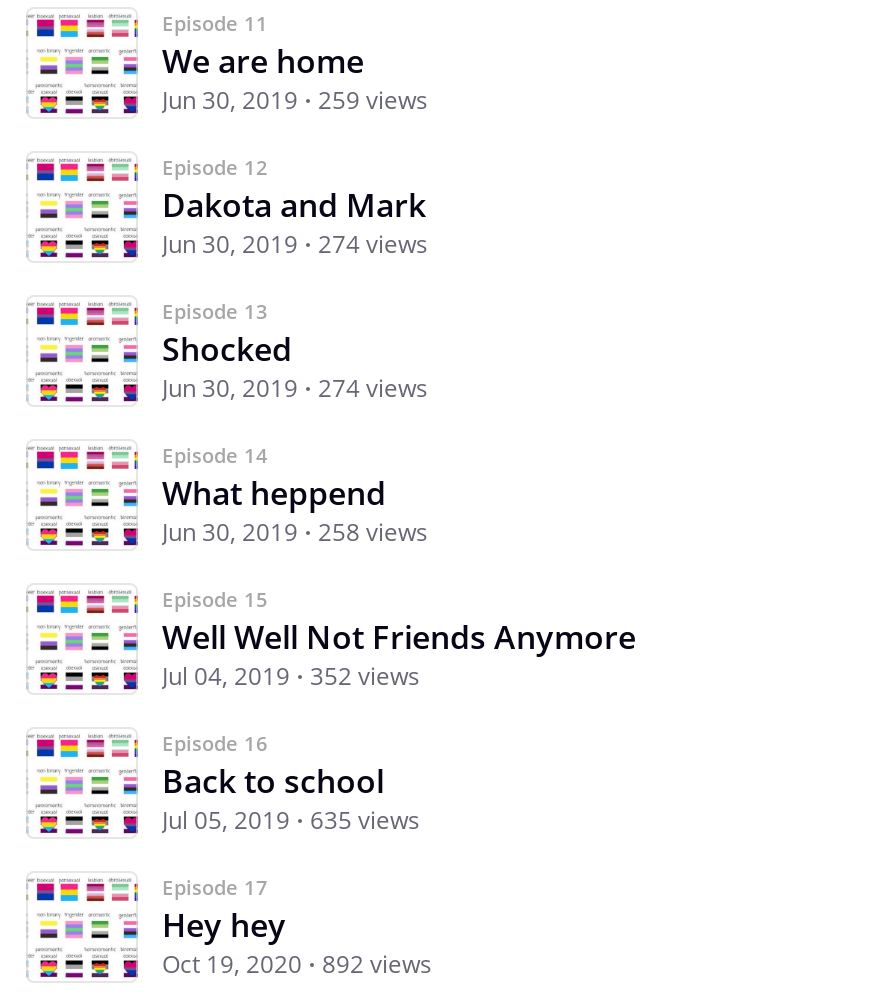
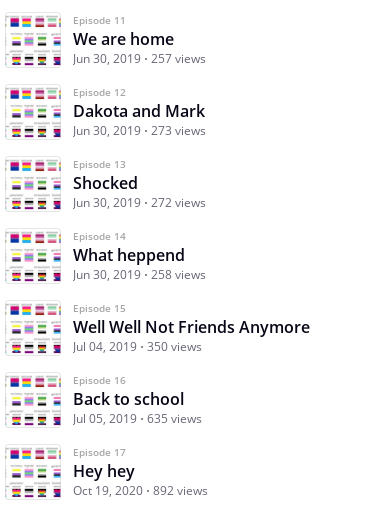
[162,84,428,118] Jun 30, 2019 259 views -> [73,50,206,67] Jun 30, 2019 257 views
[162,228,428,262] Jun 30, 2019 274 views -> [73,122,206,139] Jun 30, 2019 273 views
[162,372,428,406] Jun 30, 2019 274 views -> [73,194,206,211] Jun 30, 2019 272 views
[162,660,420,694] Jul 04, 2019 352 views -> [73,338,202,355] Jul 04, 2019 350 views

